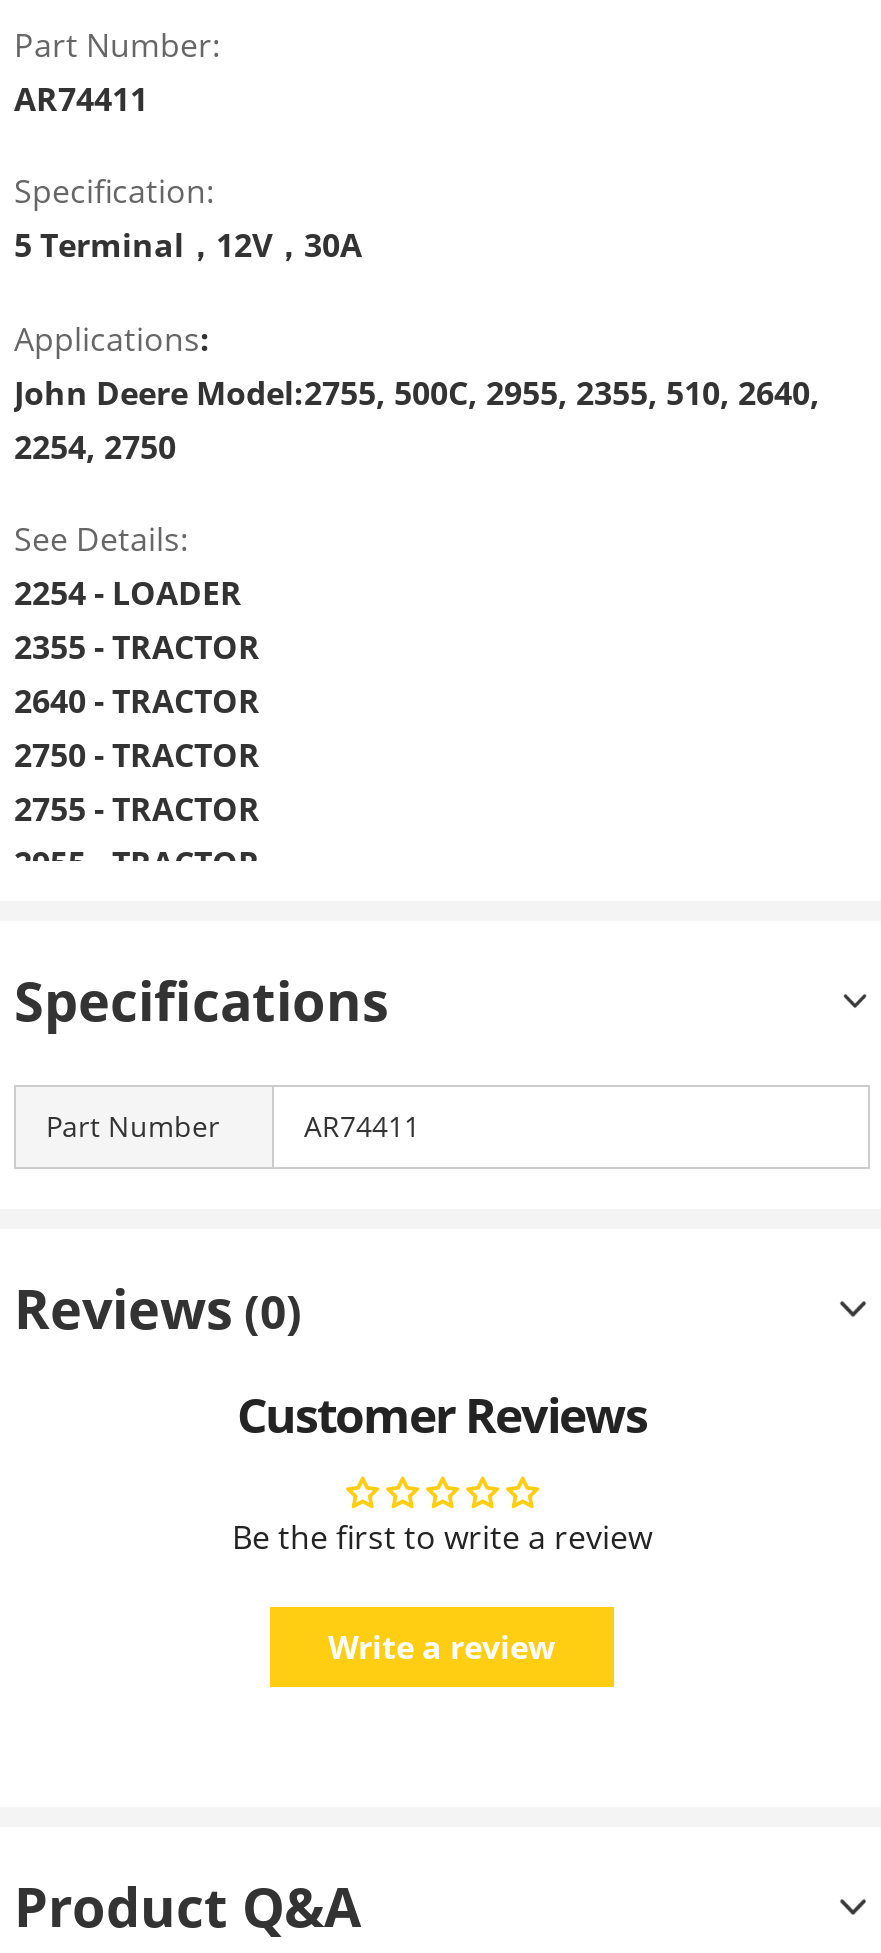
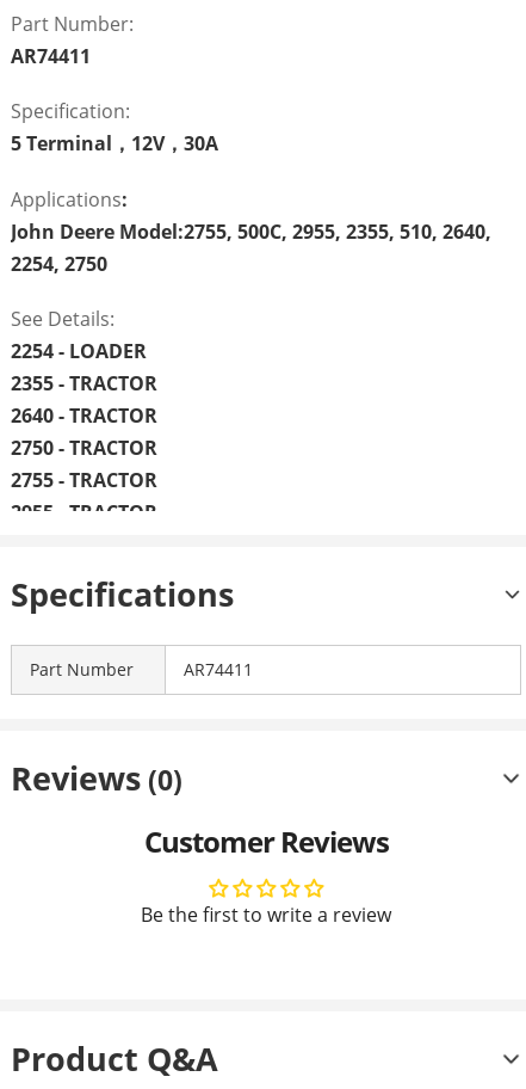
[328,1626,556,1670] Write a review -> none

